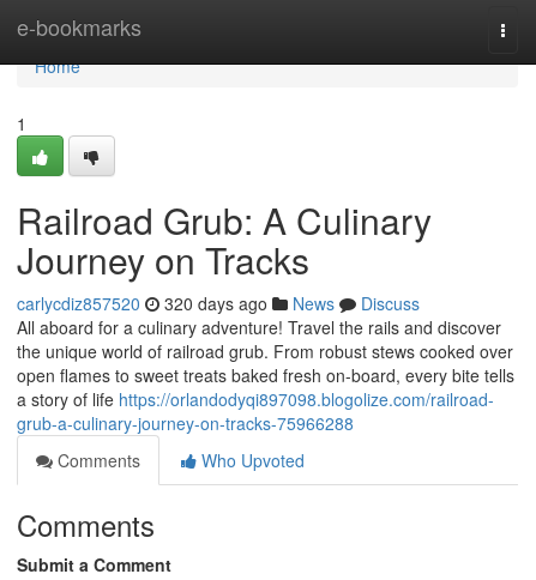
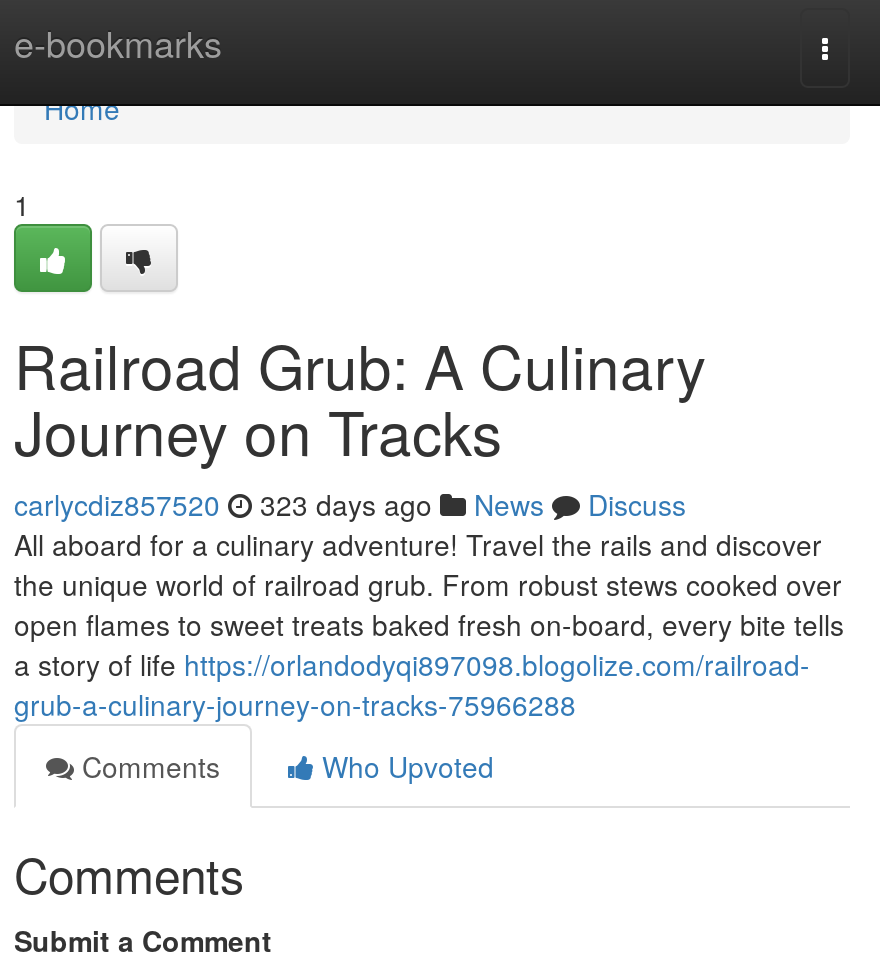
[17,291,420,315] carlycdiz857520 320 days ago News Discuss -> [14,484,686,524] carlycdiz857520 323 days ago News Discuss

